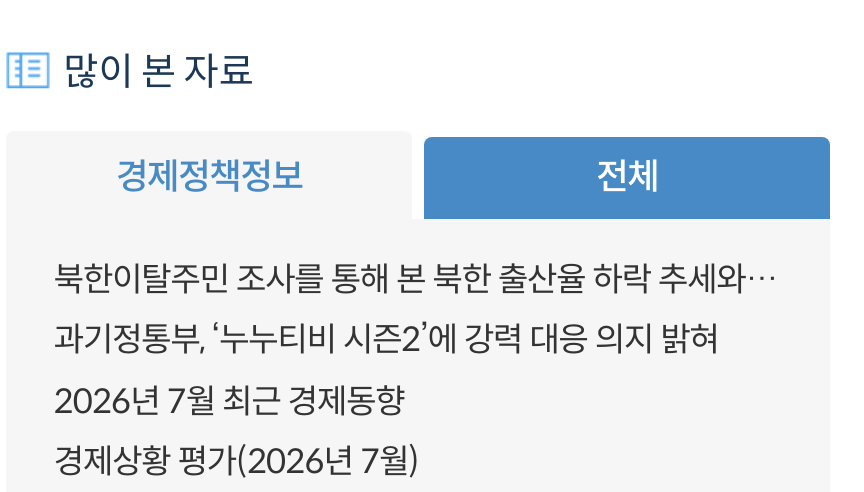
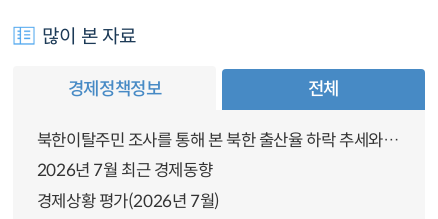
[54,320,719,362] 과기정통부, ‘누누티비 시즌2’에 강력 대응 의지 밝혀 -> none

